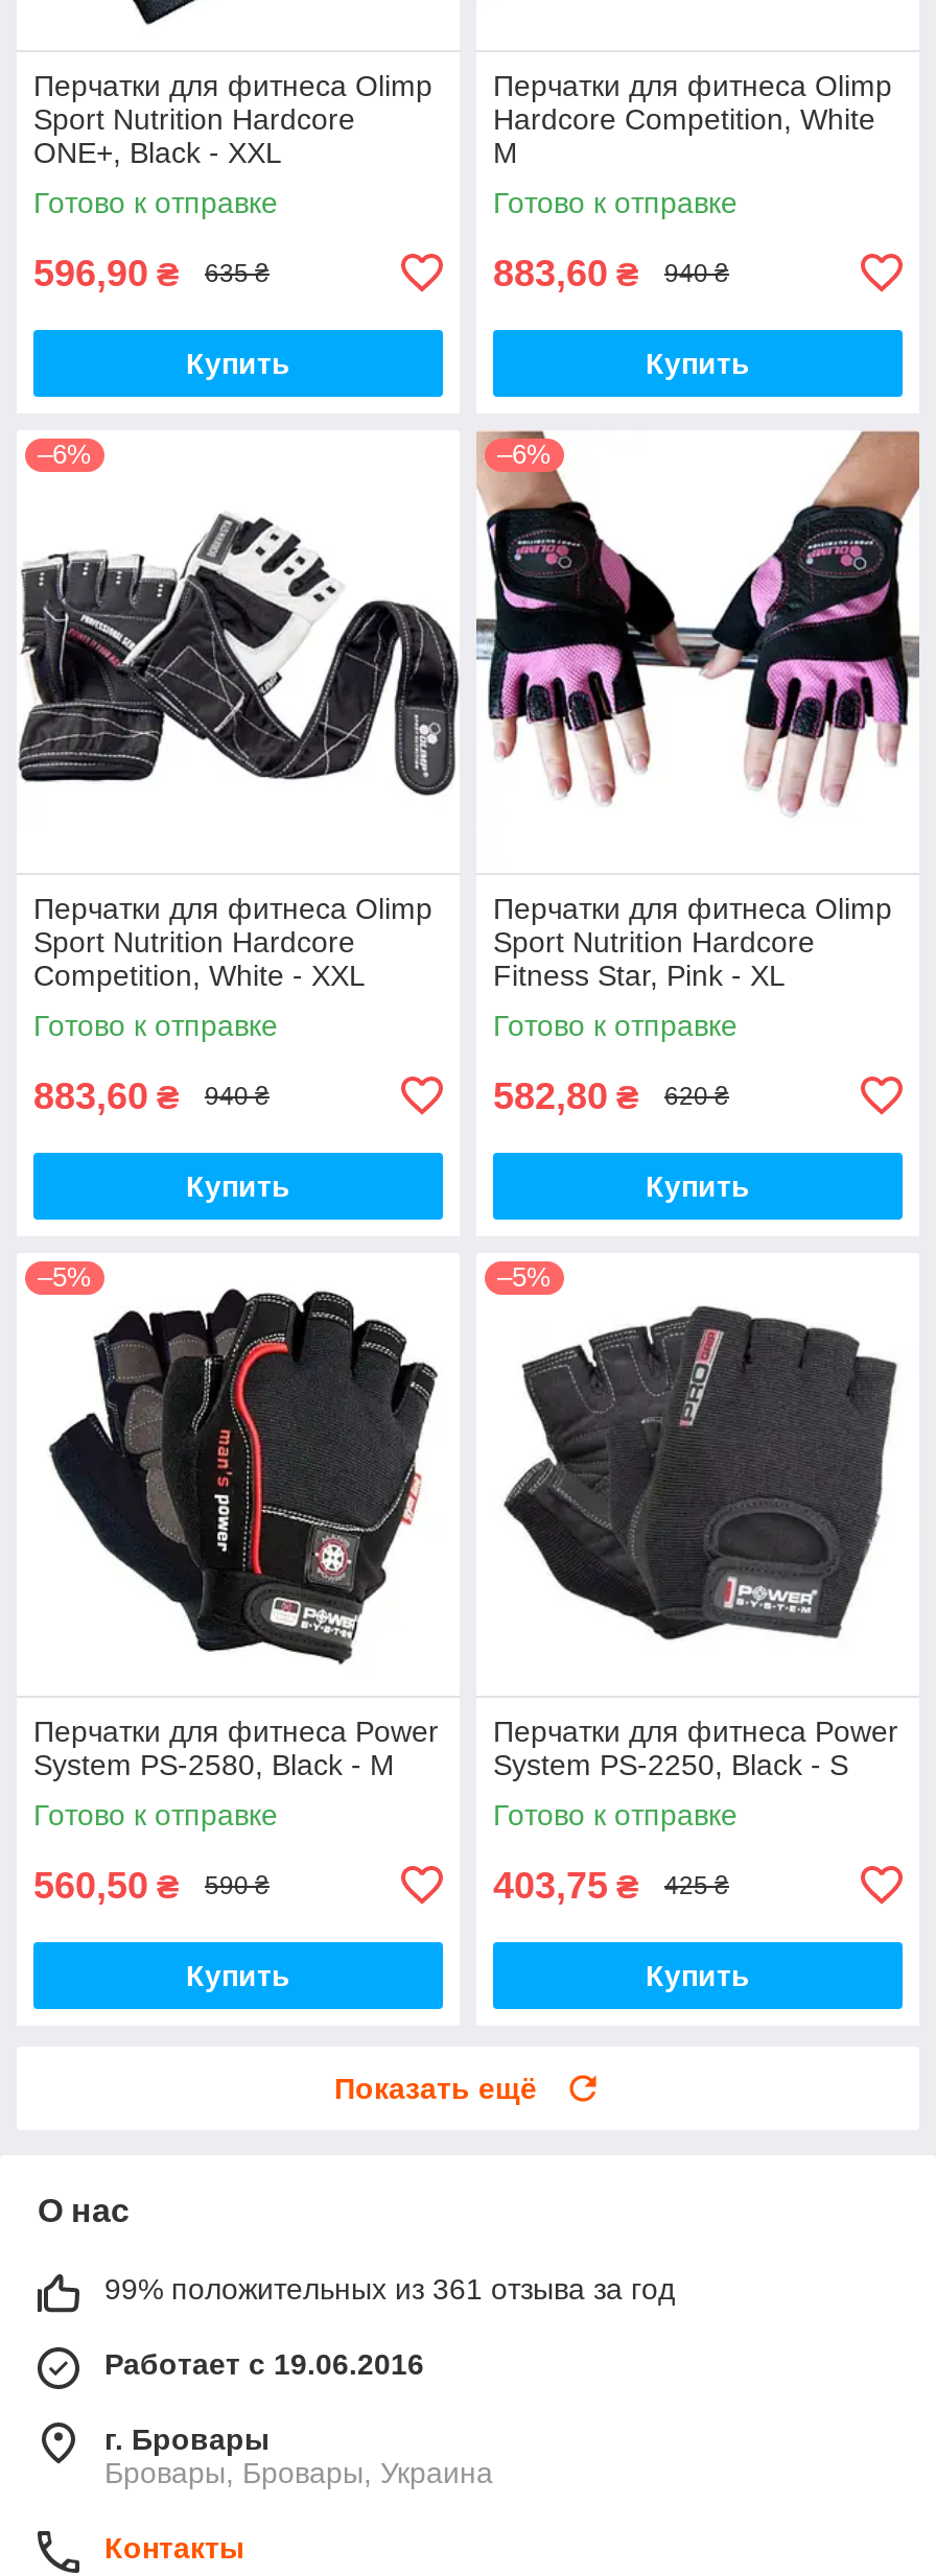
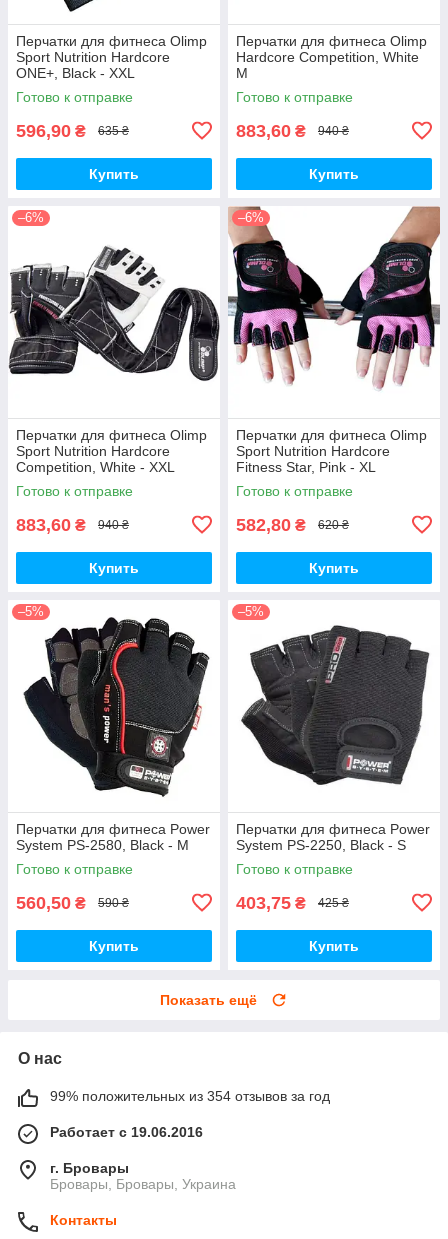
[104,2272,675,2305] 99% положительных из 361 отзыва за год -> [50,1088,330,1104] 99% положительных из 354 отзывов за год

